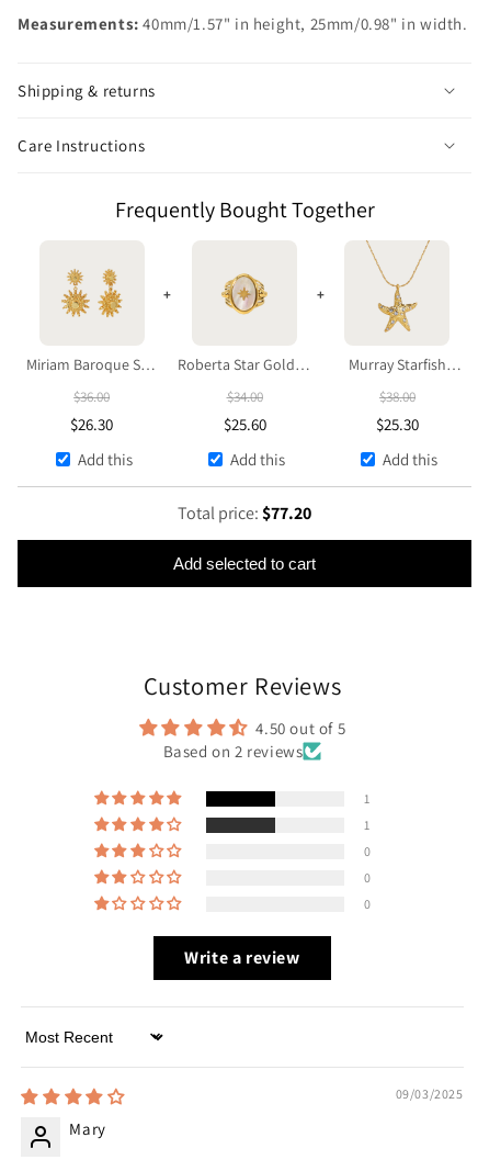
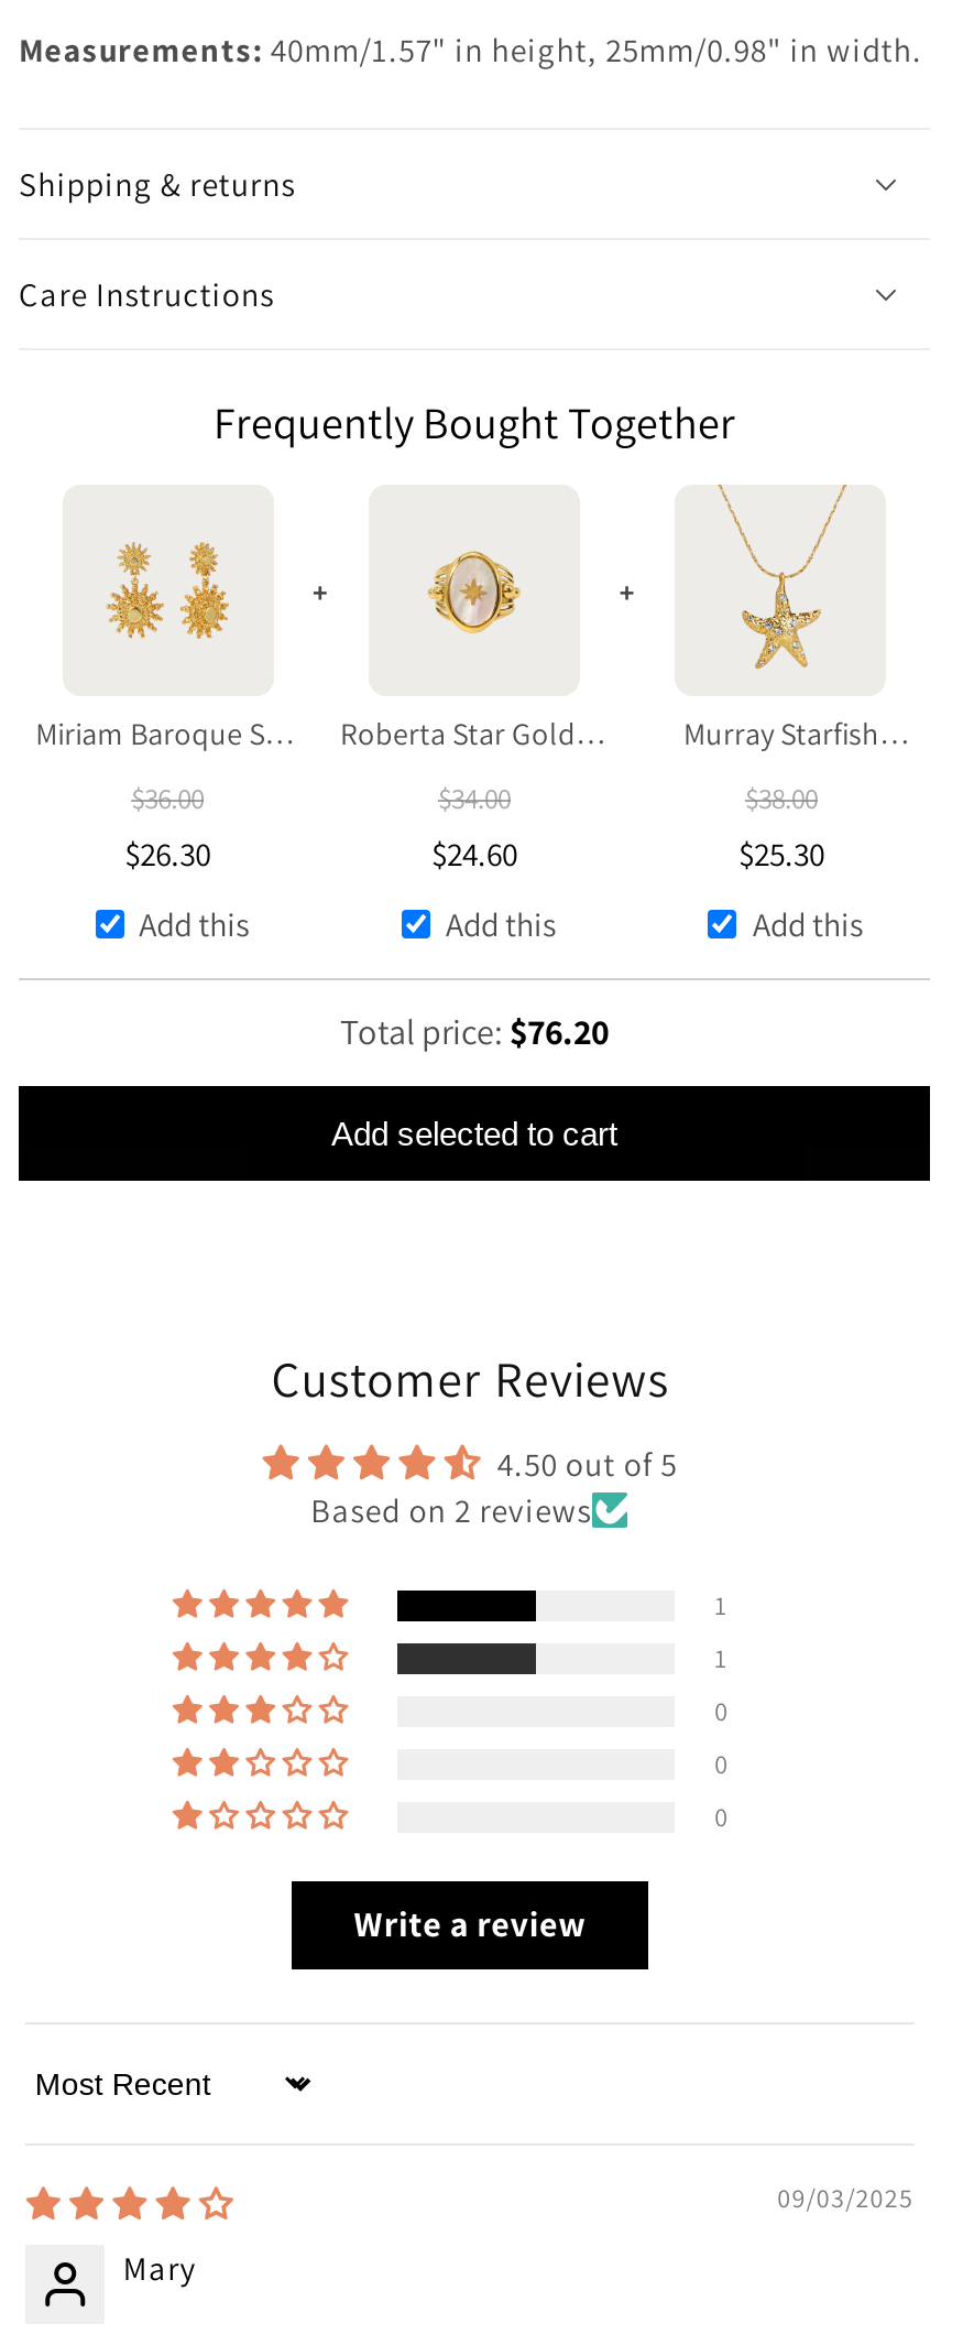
[223,413,266,434] $25.60 -> [431,832,517,874] $24.60
[178,501,311,524] Total price: $77.20 -> [340,1008,609,1054] Total price: $76.20

